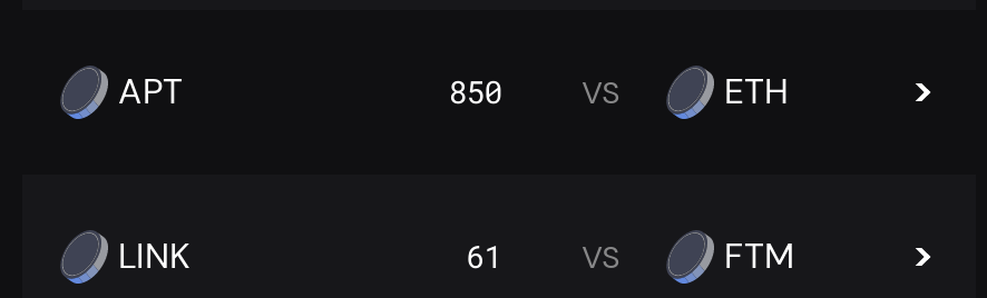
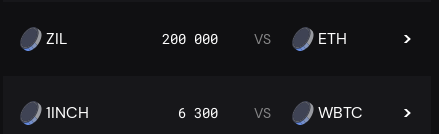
[118,68,538,115] APT | 850 -> [46,28,234,49] ZIL | 200 000
[118,232,538,279] LINK | 61 -> [46,102,234,123] 1INCH | 6 300
[724,232,795,279] FTM -> [318,102,363,123] WBTC

